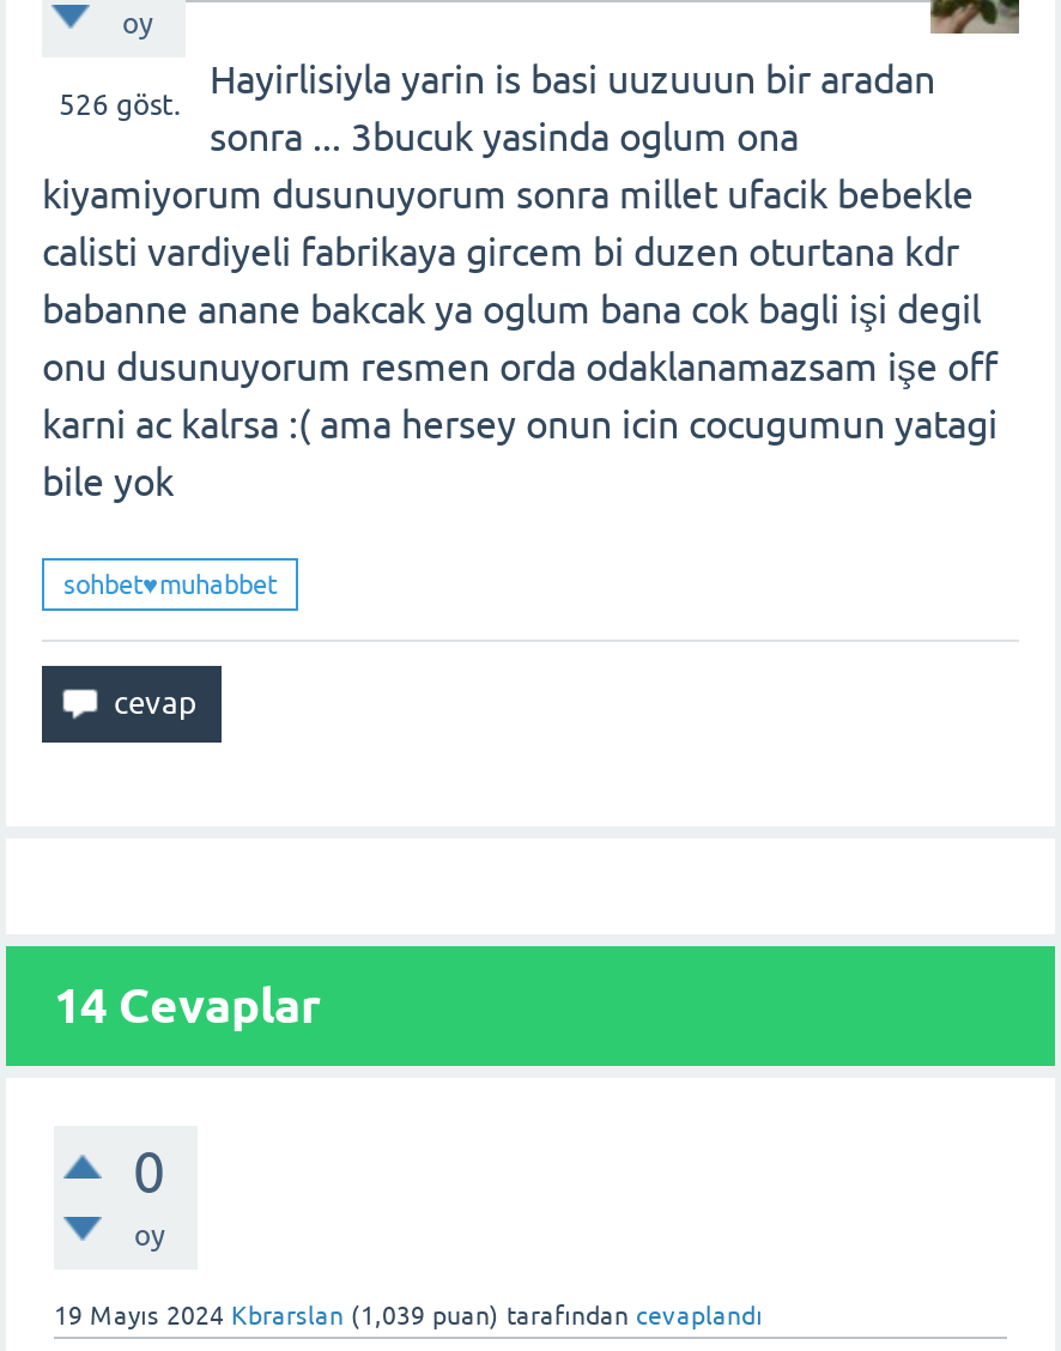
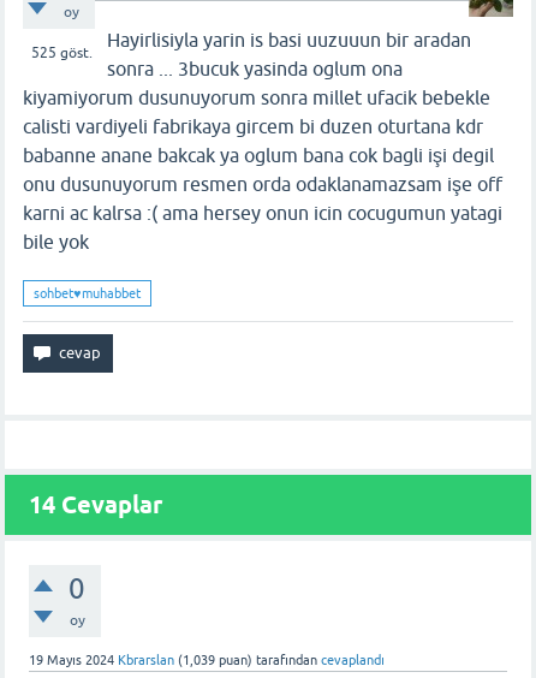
[59,89,181,122] 526 göst. -> [31,44,93,61] 525 göst.

